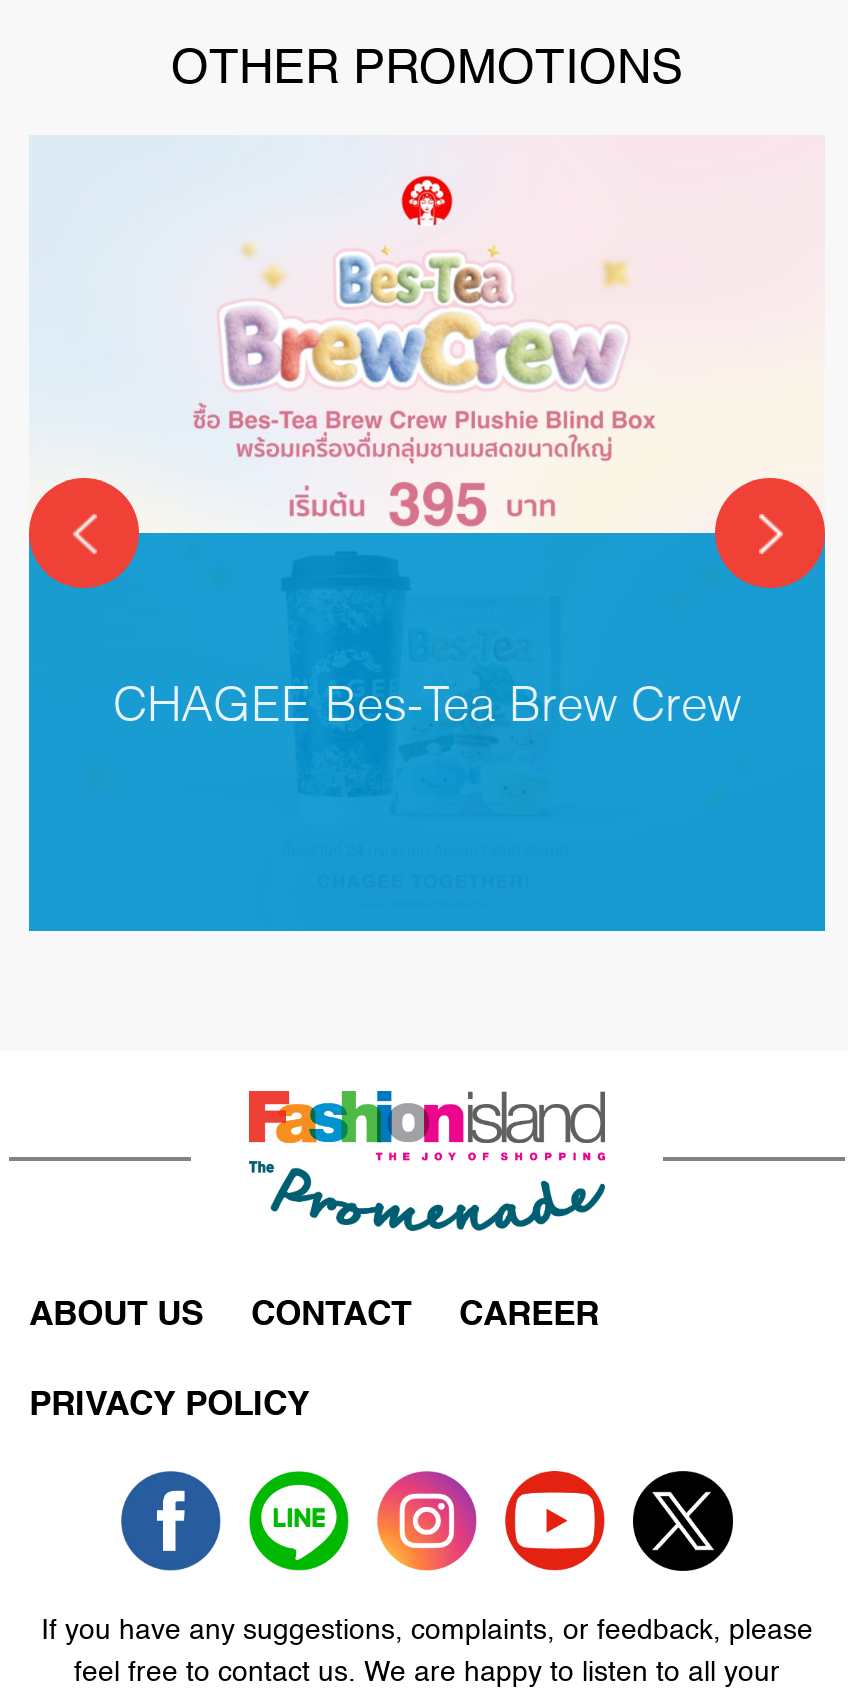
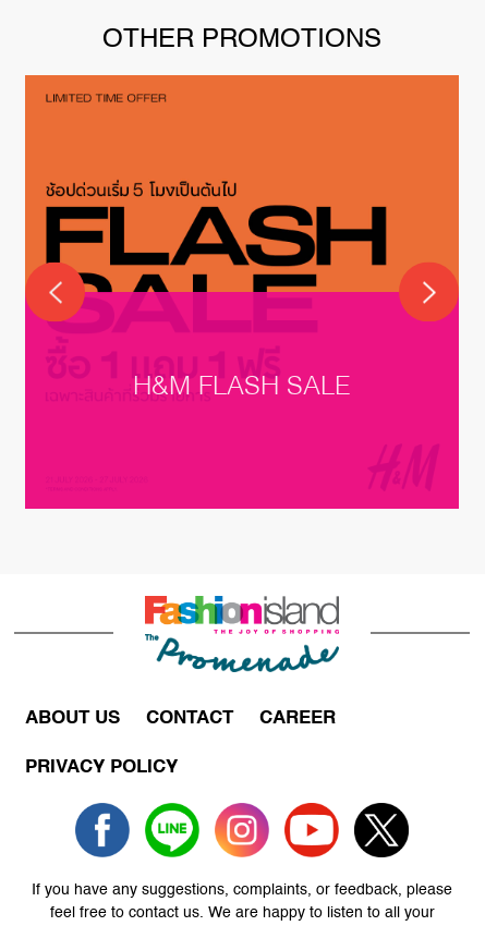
[27,135,827,933] [image] | CHAGEE Bes-Tea Brew Crew -> [24,74,460,510] [image] | H&M FLASH SALE

